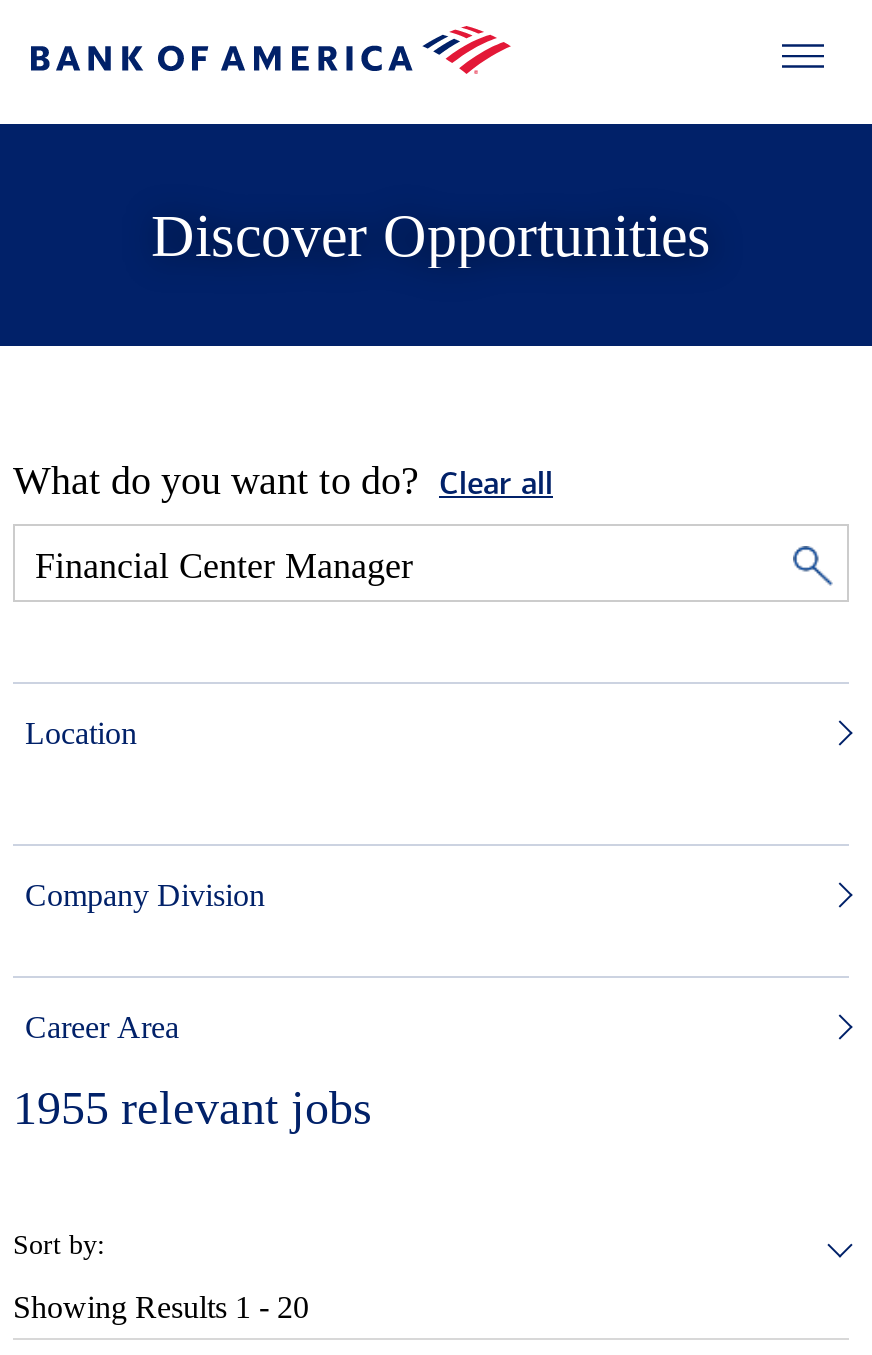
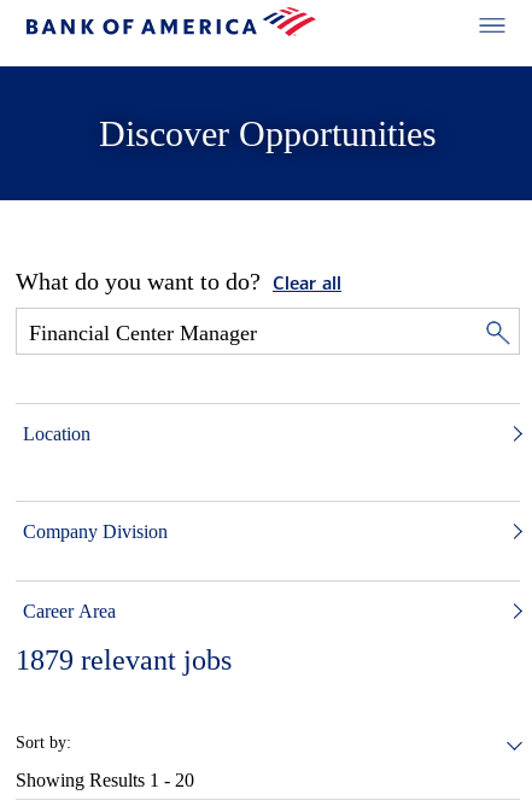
[13,1082,371,1134] 1955 relevant jobs -> [16,644,232,676] 1879 relevant jobs

